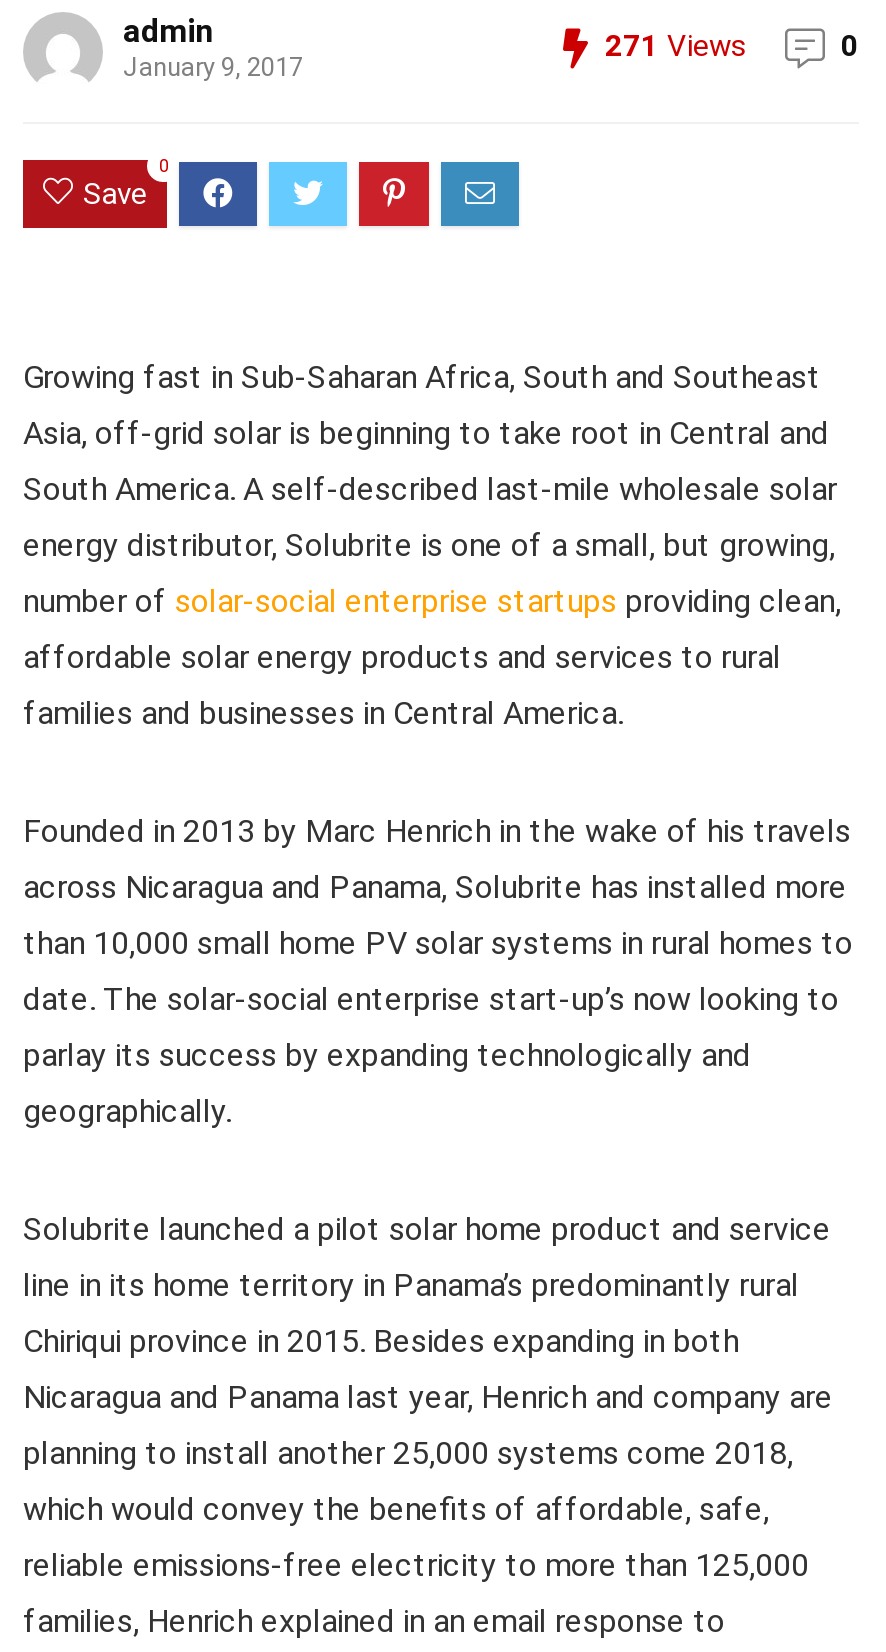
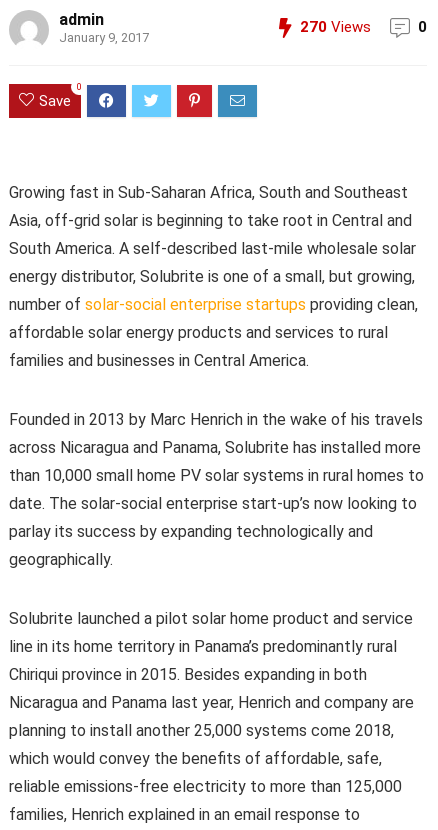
[605,28,747,64] 271 Views -> [300,18,371,36] 270 Views

